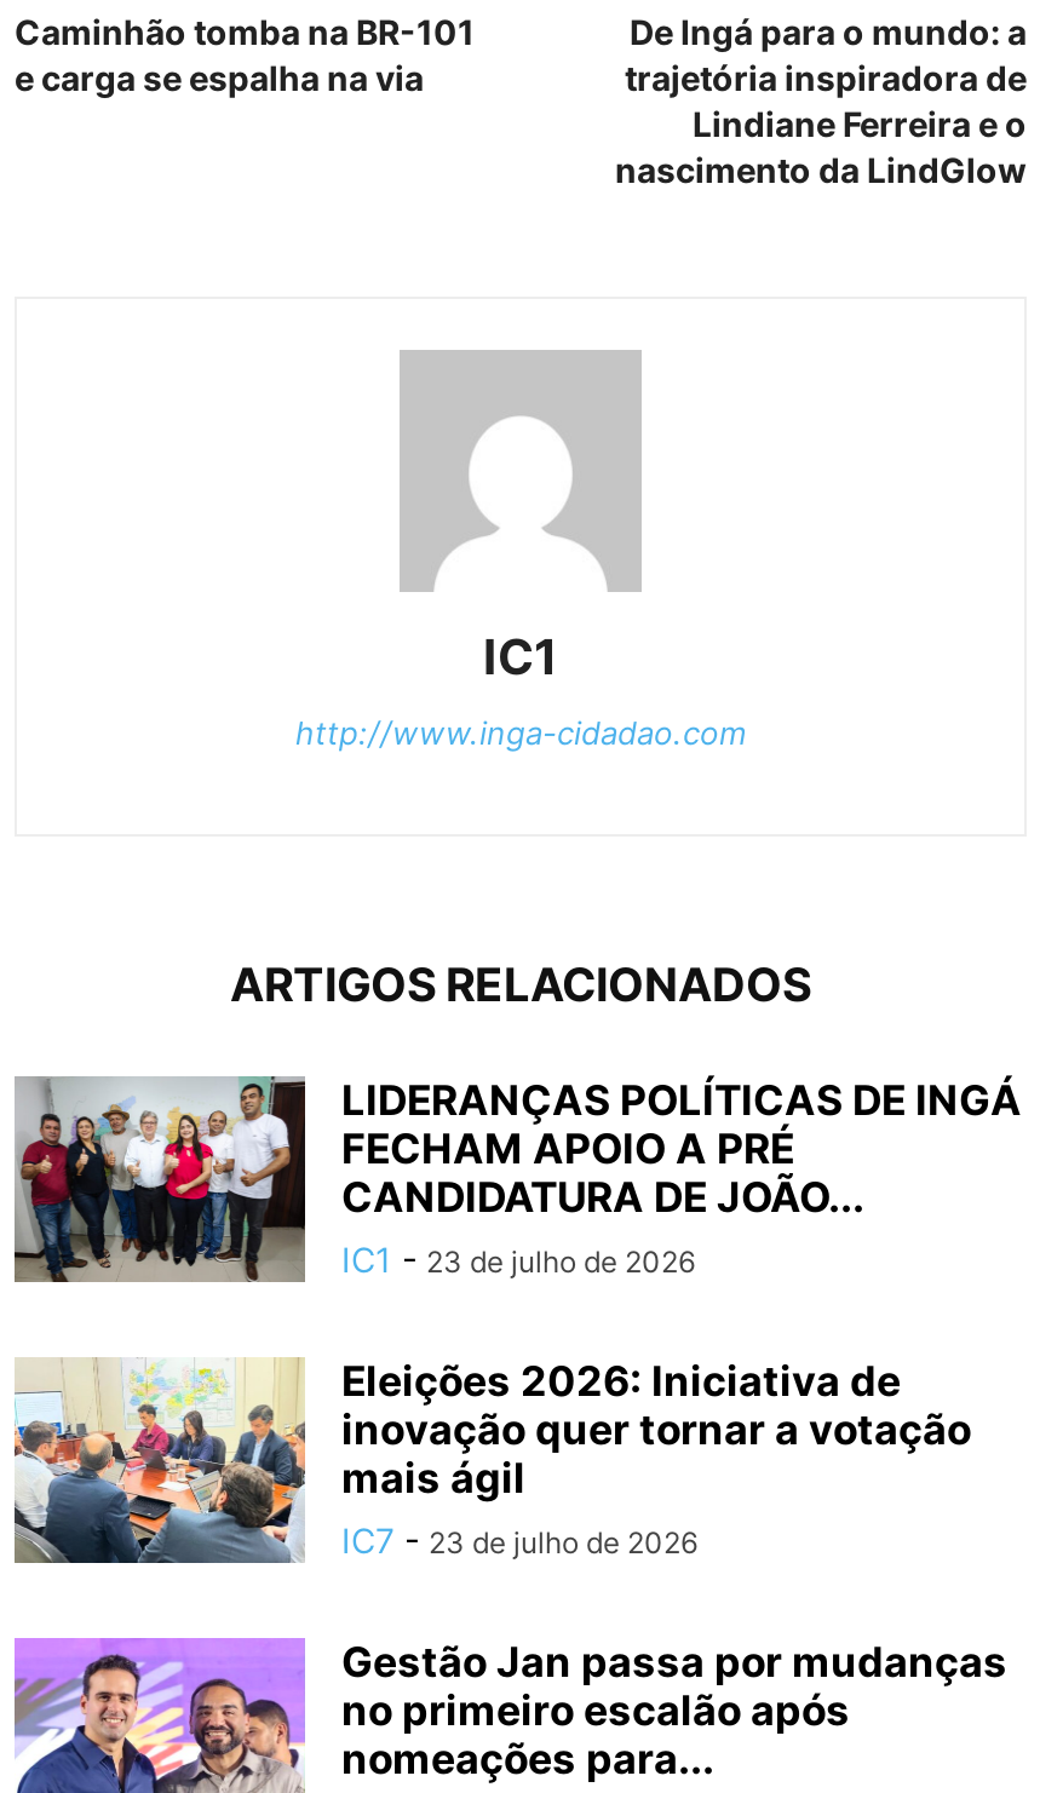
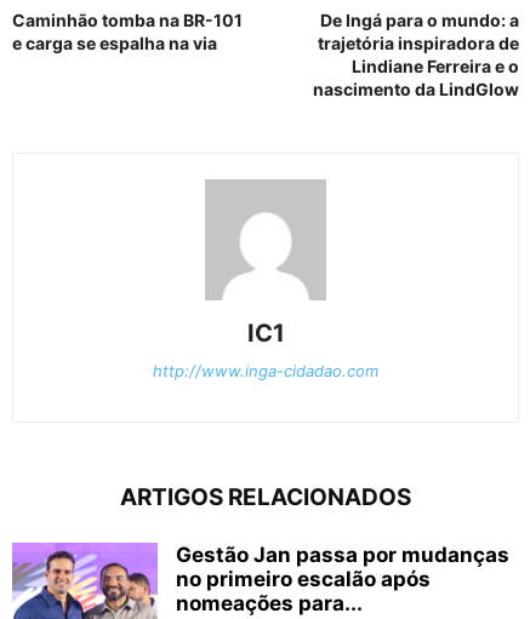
[12,1074,1022,1562] [image] | LIDERANÇAS POLÍTICAS DE INGÁ | FECHAM APOIO A PRÉ | CANDIDATURA DE JOÃO... | IC1 - 23 de julho de 2026 | Eleições 2026: Iniciativa de | inovação quer tornar a votação | mais ágil | IC7 - 23 de julho de 2026 -> none
[12,1355,305,1565] [image] -> none

